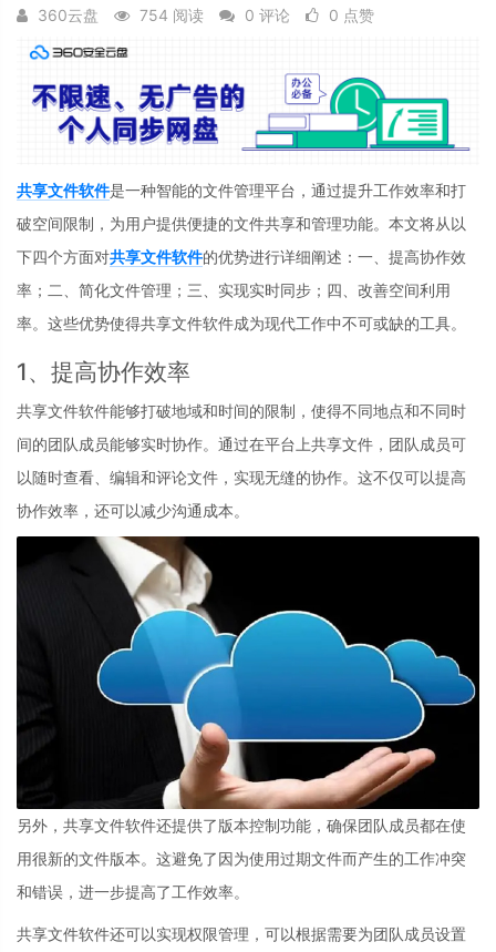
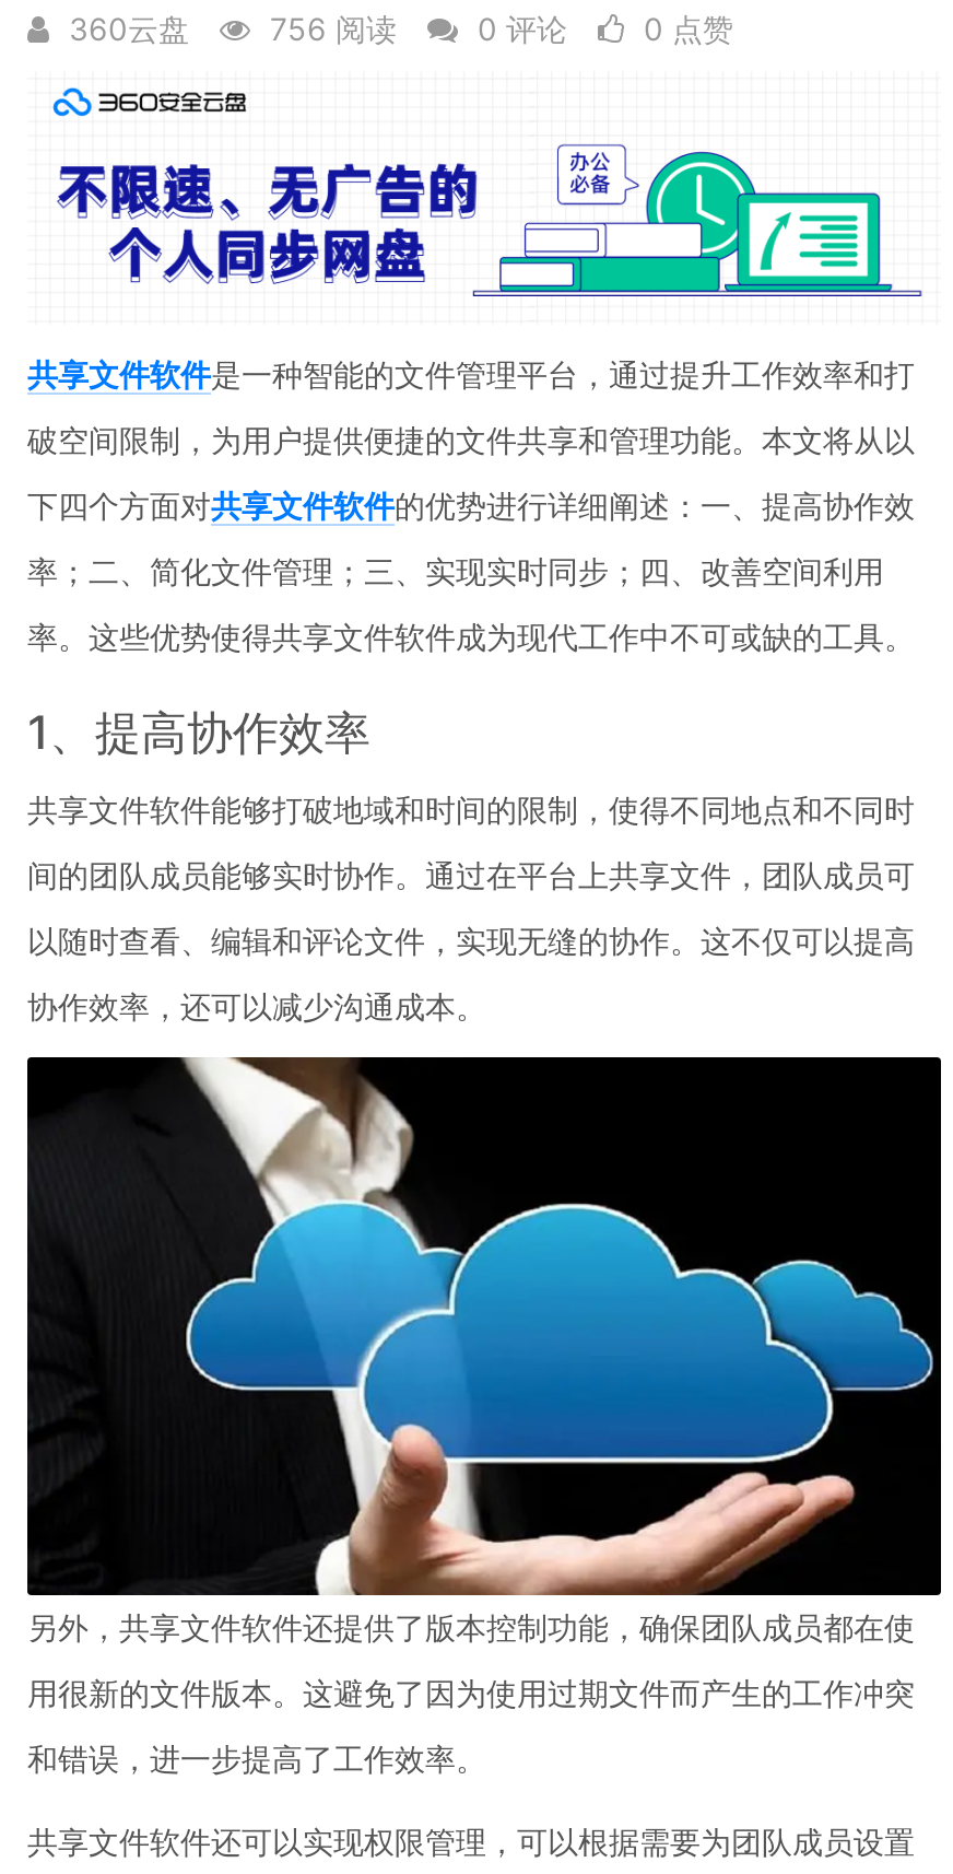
[33,6,374,24] 360云盘 754 阅读 0 评论 0 点赞 -> [60,10,733,47] 360云盘 756 阅读 0 评论 0 点赞

